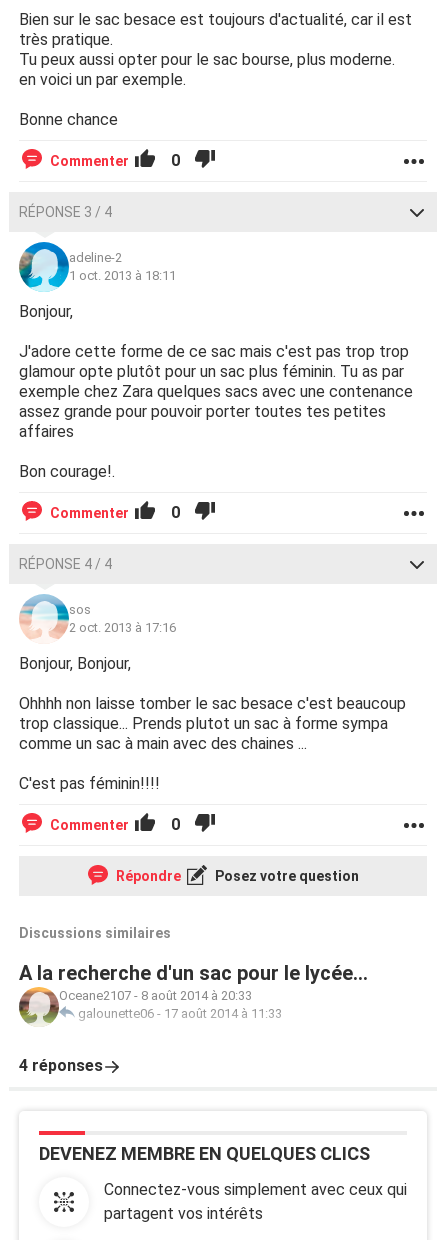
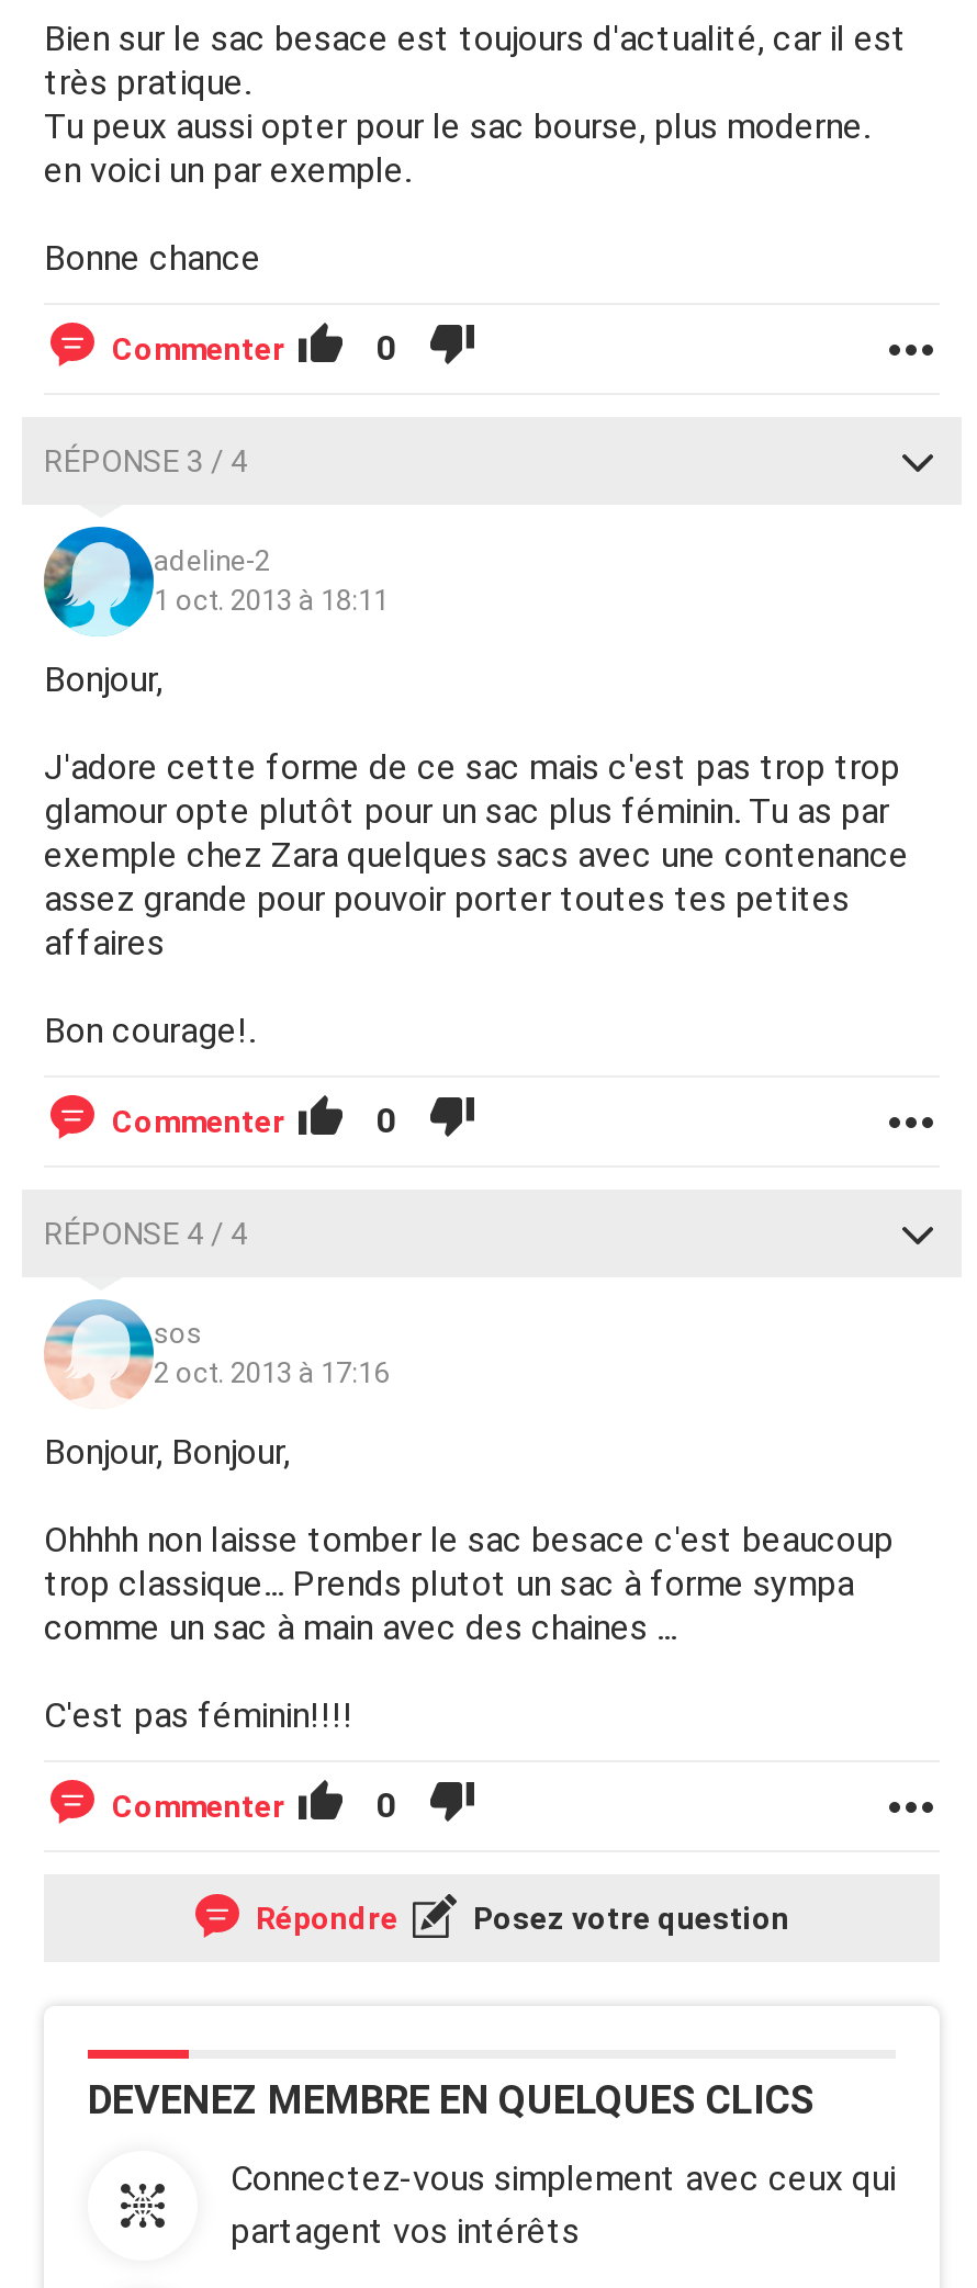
[18,925,368,1075] [image] | Discussions similaires | A la recherche d'un sac pour le lycée... | Oceane2107 - 8 août 2014 à 20:33 | galounette06 - 17 août 2014 à 11:33 | 4 réponses -> none

